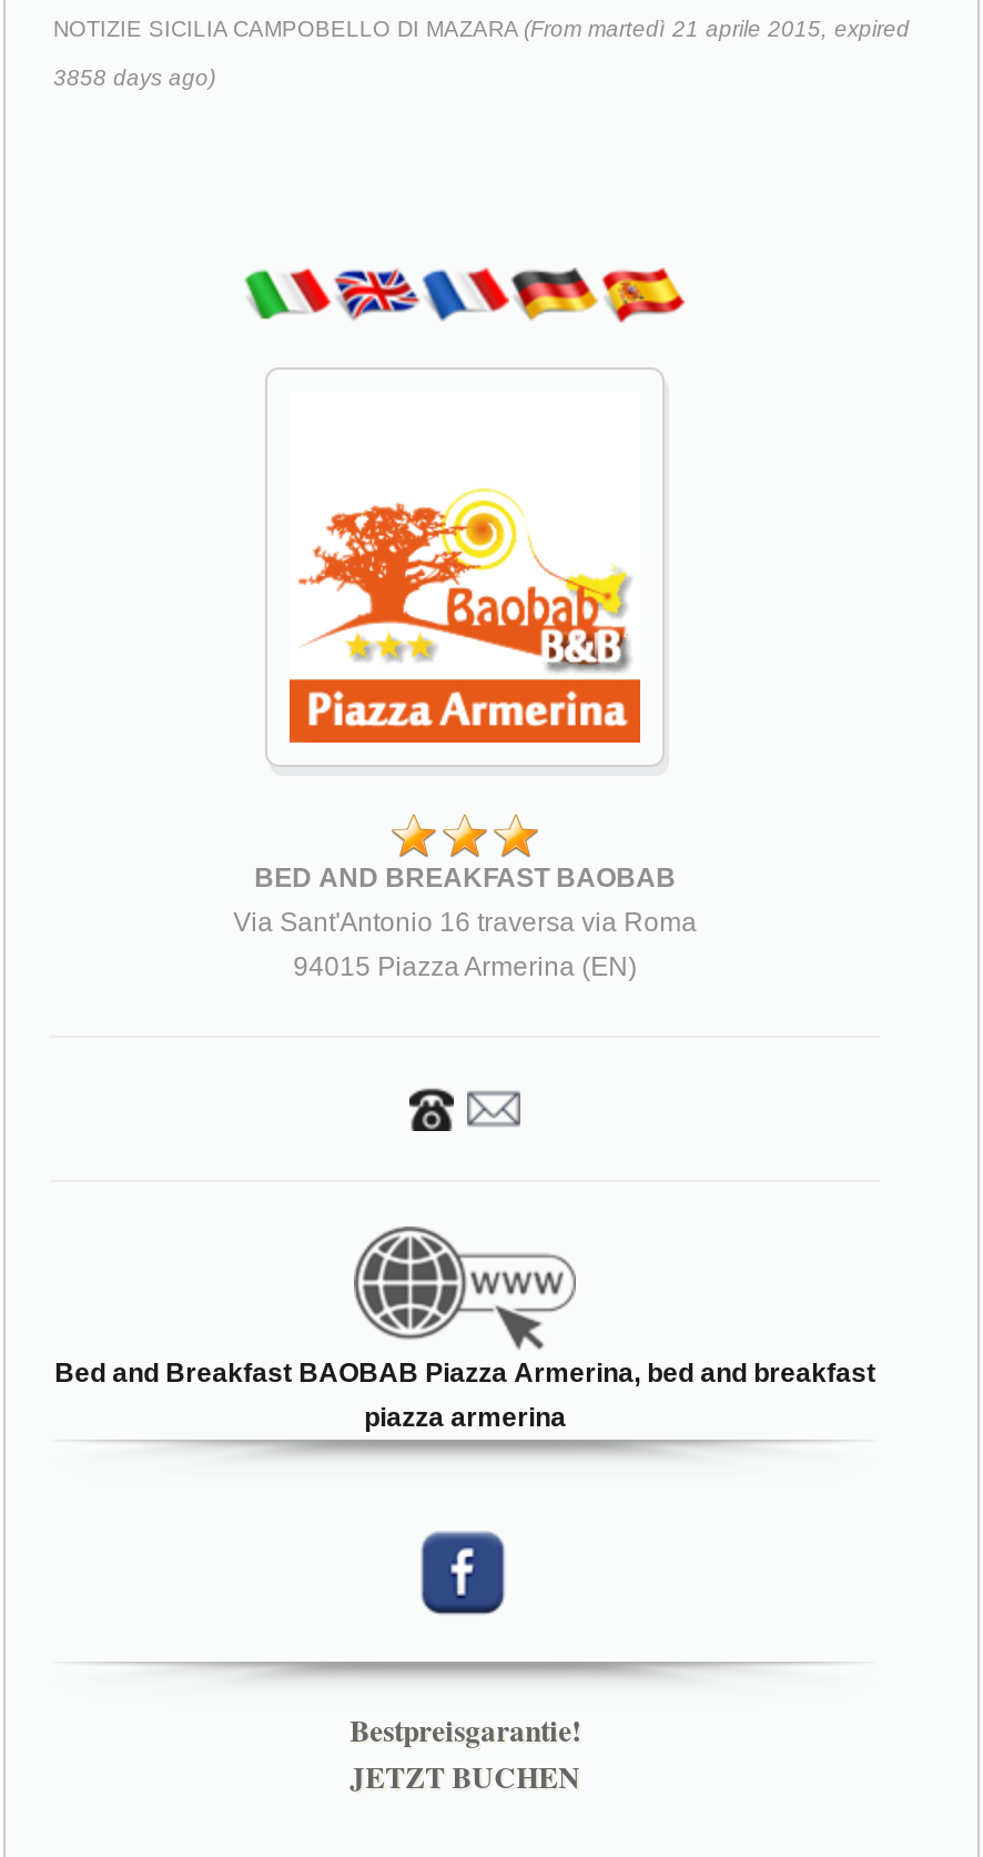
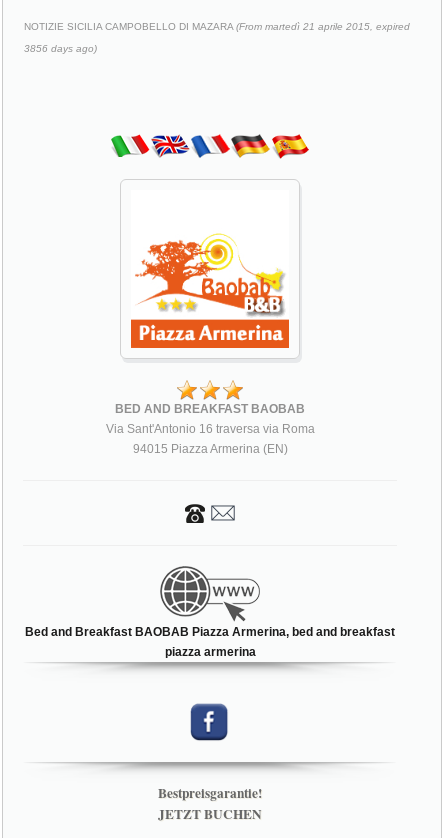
[53,65,215,89] 3858 days ago) -> [24,43,97,54] 3856 days ago)

